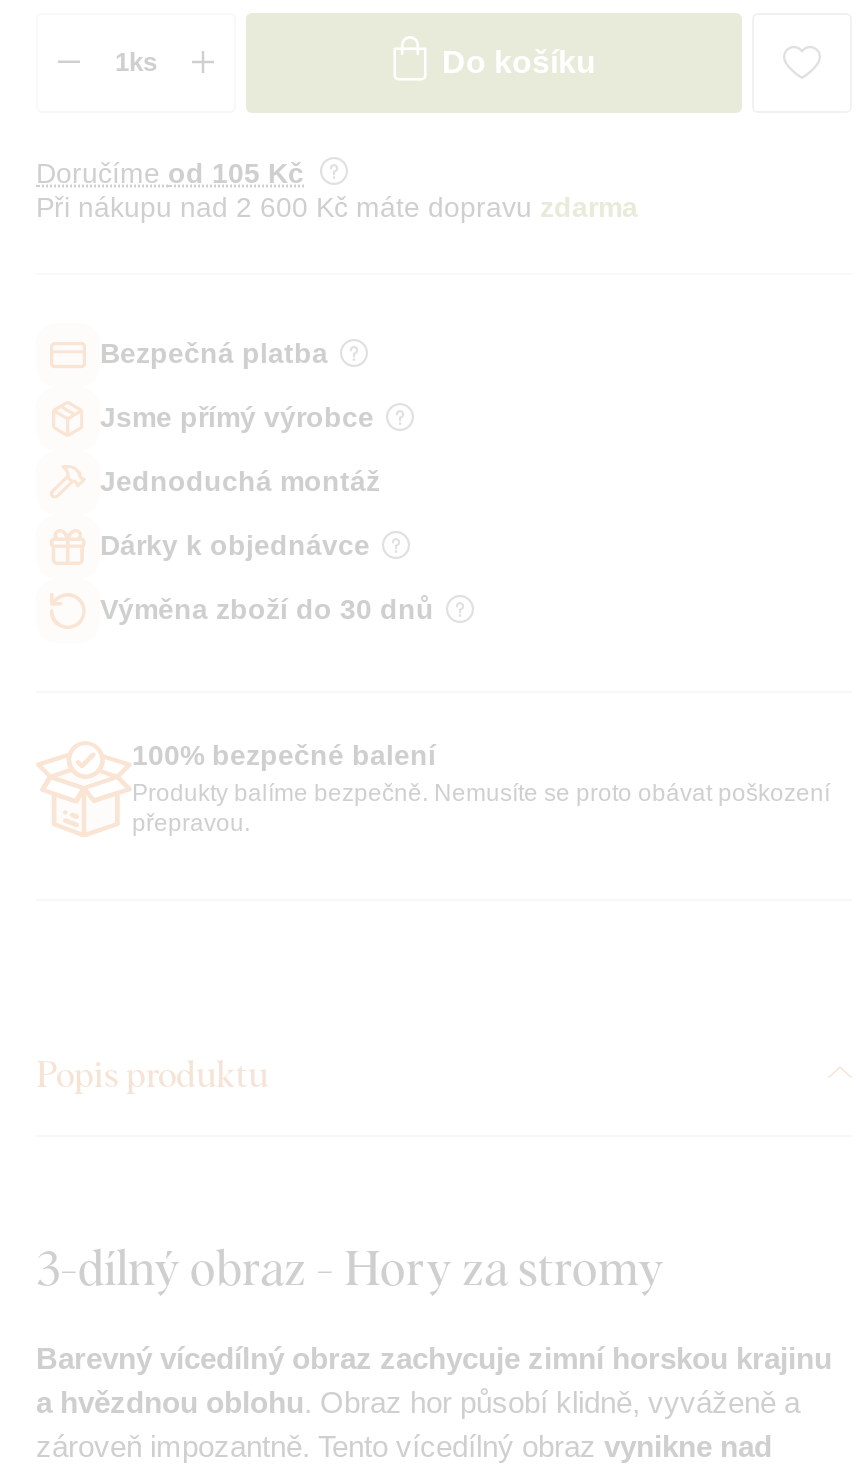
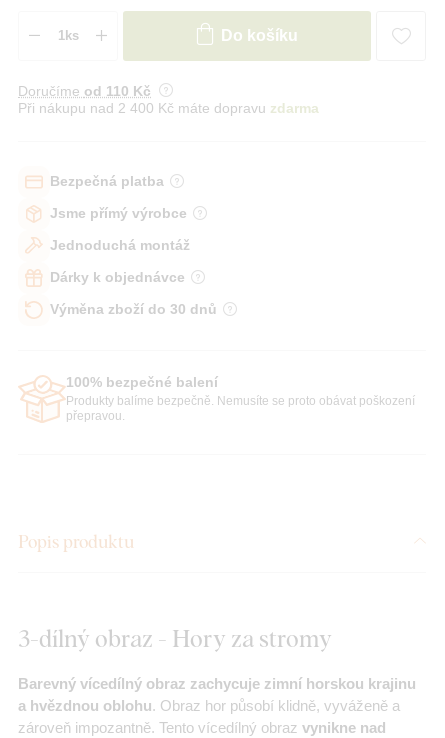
[36,156,304,188] Doručíme od 105 Kč -> [18,83,151,99] Doručíme od 110 Kč
[36,190,638,222] Při nákupu nad 2 600 Kč máte dopravu zdarma -> [18,100,319,116] Při nákupu nad 2 400 Kč máte dopravu zdarma

